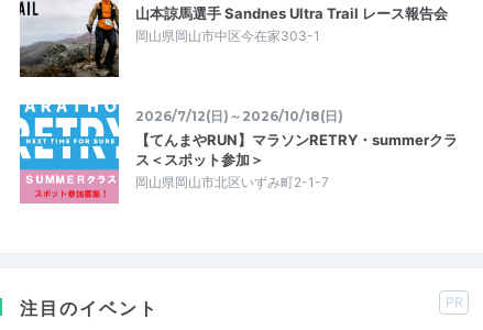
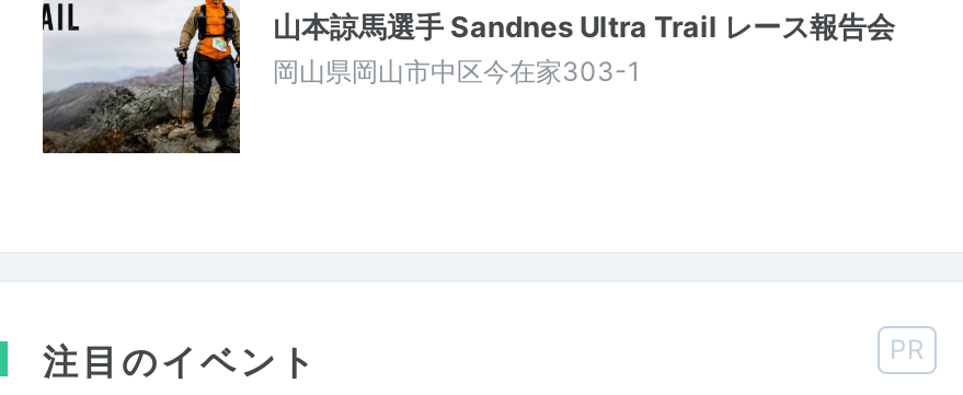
[19,103,458,204] [image] | 2026/7/12(日)～2026/10/18(日) | 【てんまやRUN】マラソンRETRY・summerクラ | ス＜スポット参加＞ | 岡山県岡山市北区いずみ町2-1-7 -> none

